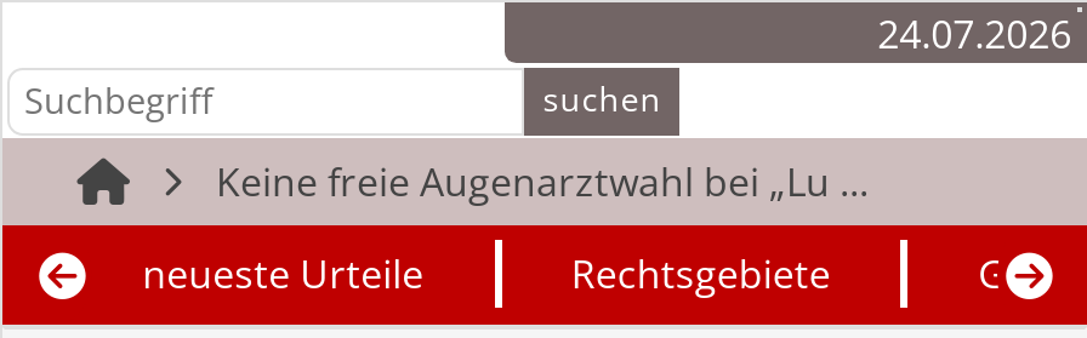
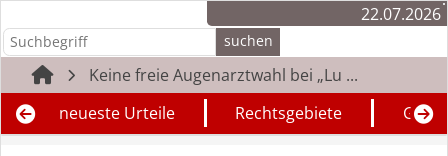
[877,6,1071,60] 24.07.2026 -> [361,3,441,25] 22.07.2026

